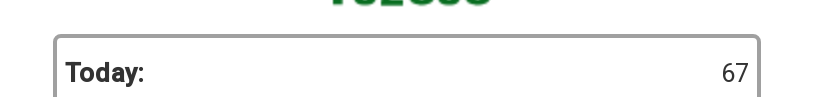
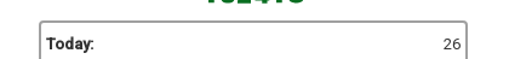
[721,57,749,87] 67 -> [444,34,461,52] 26

